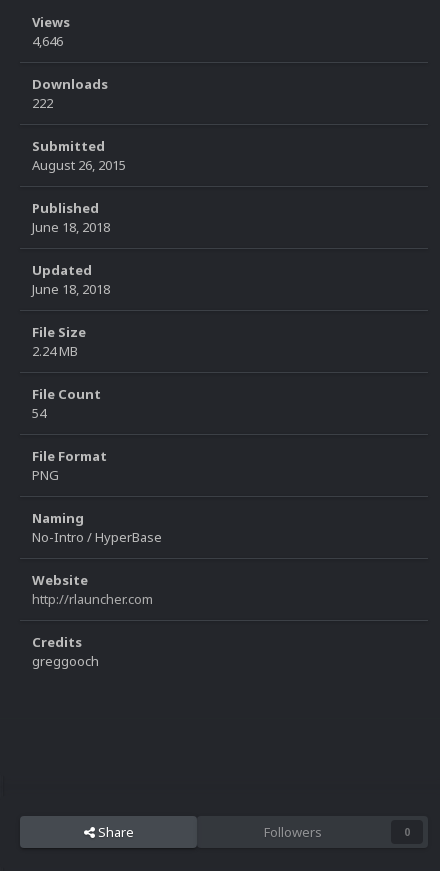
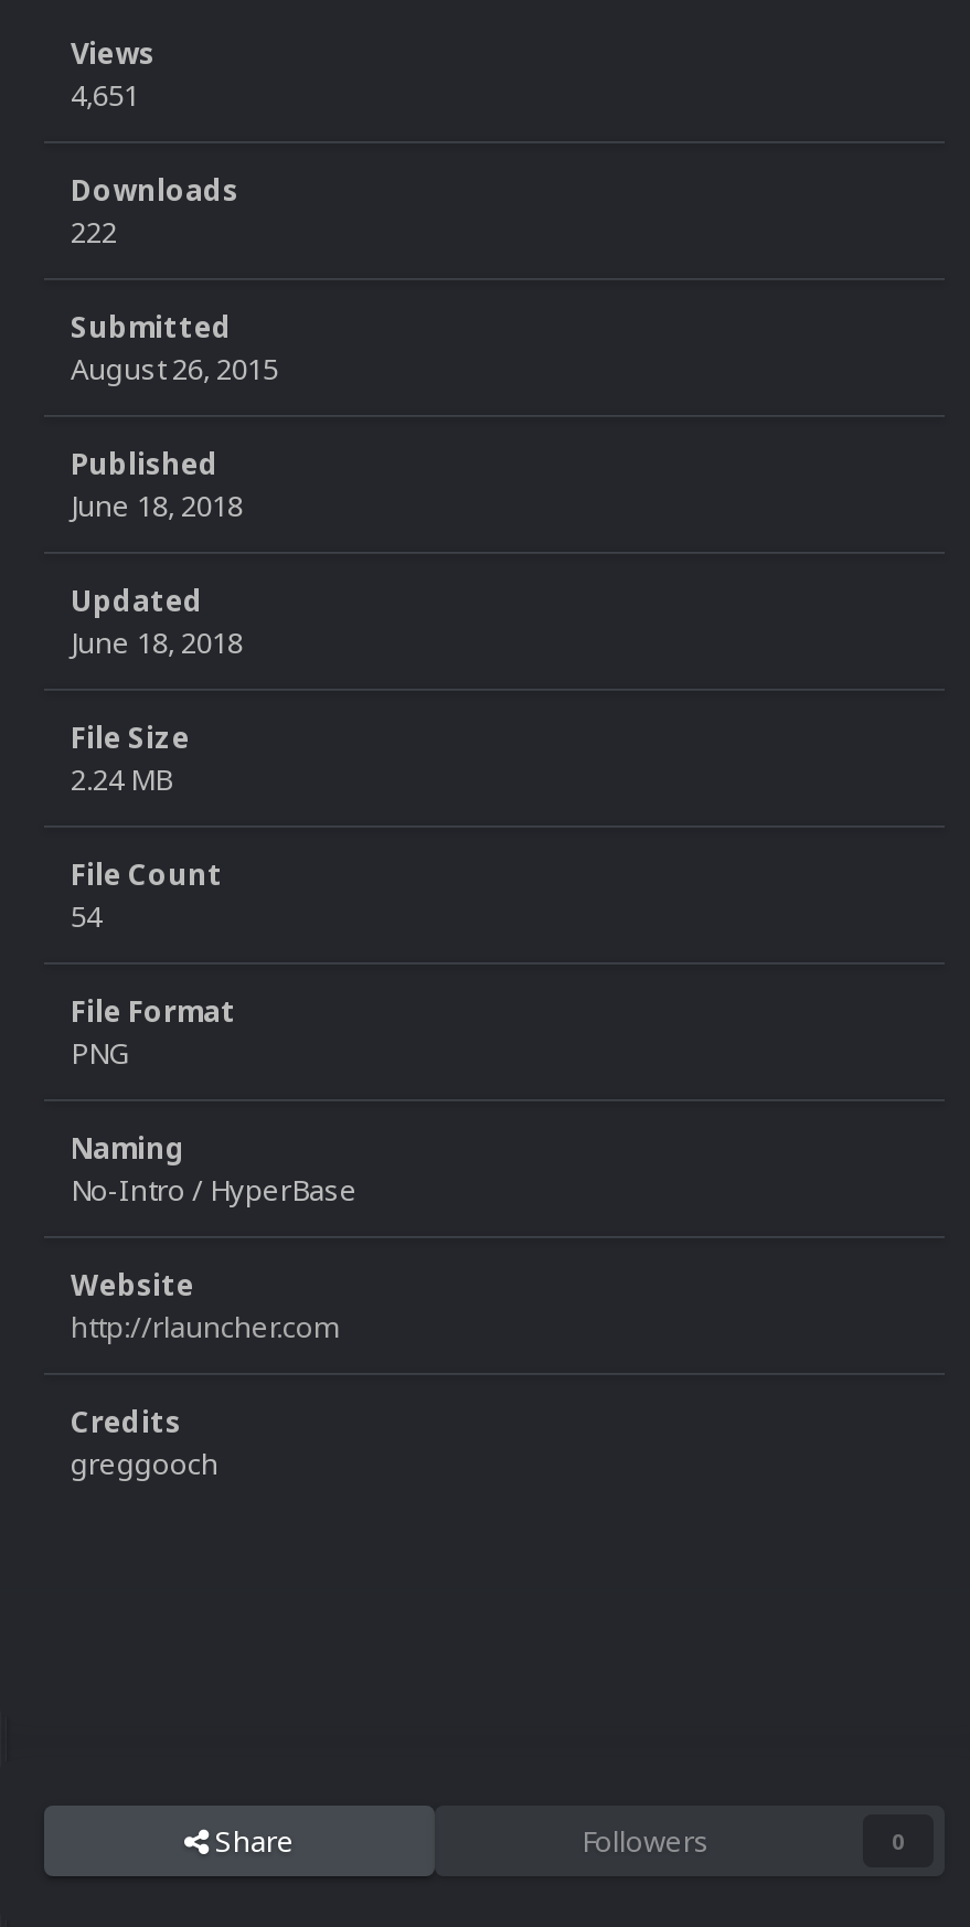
[32,32,63,50] 4,646 -> [71,76,139,116] 4,651

